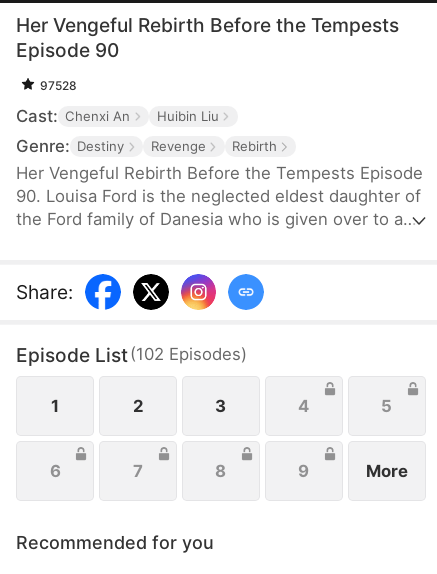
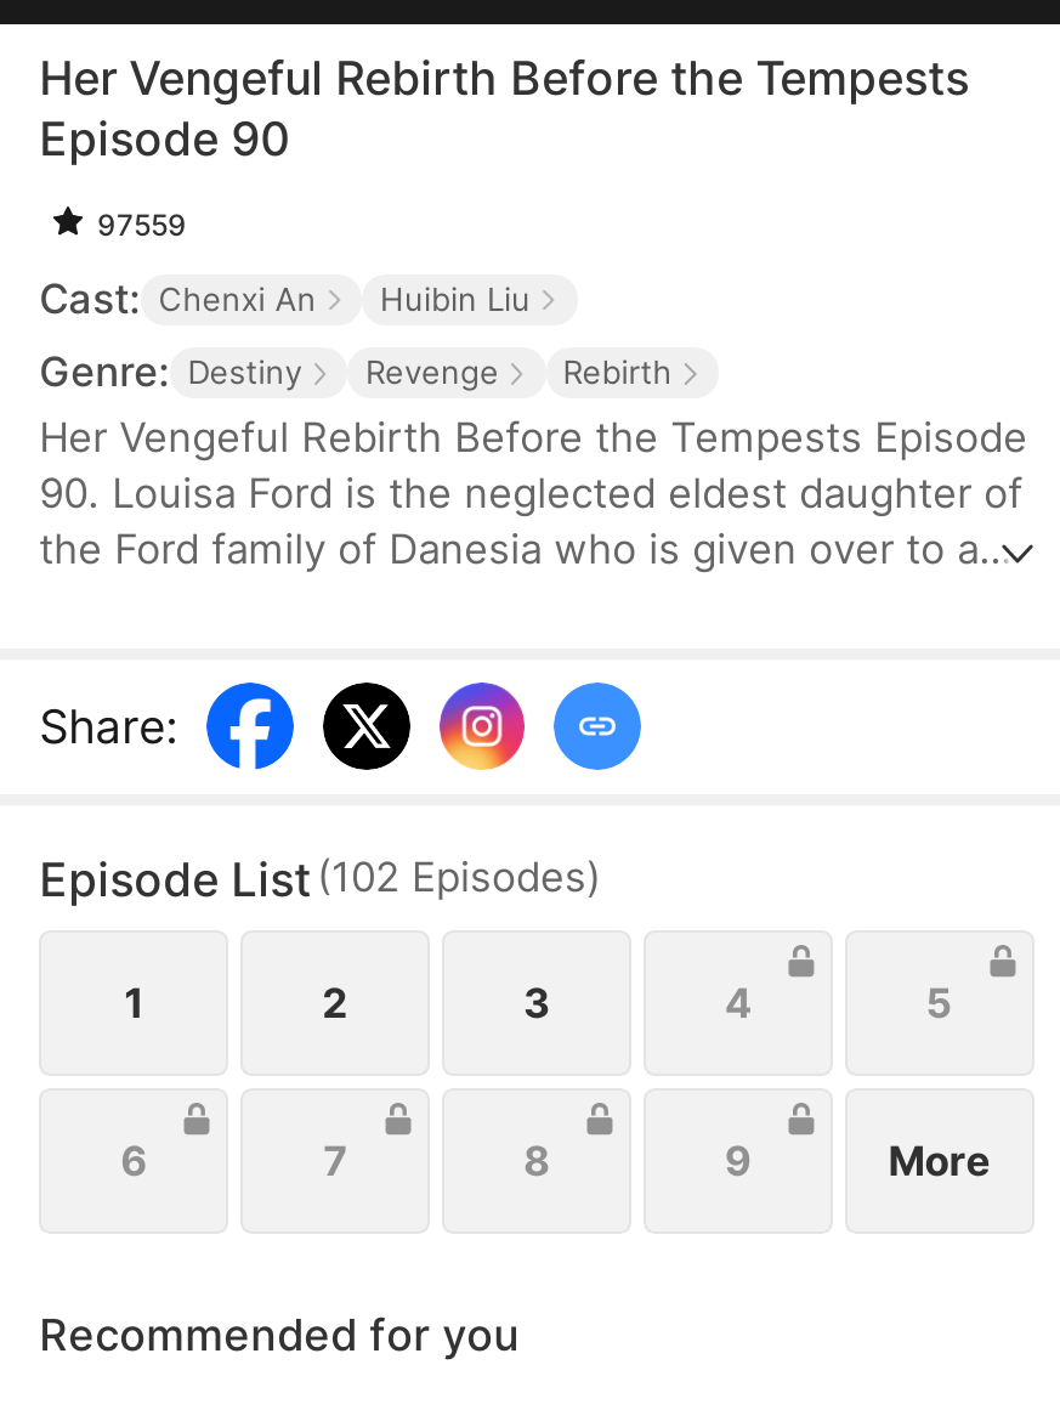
[40,78,77,93] 97528 -> [97,206,187,242] 97559

